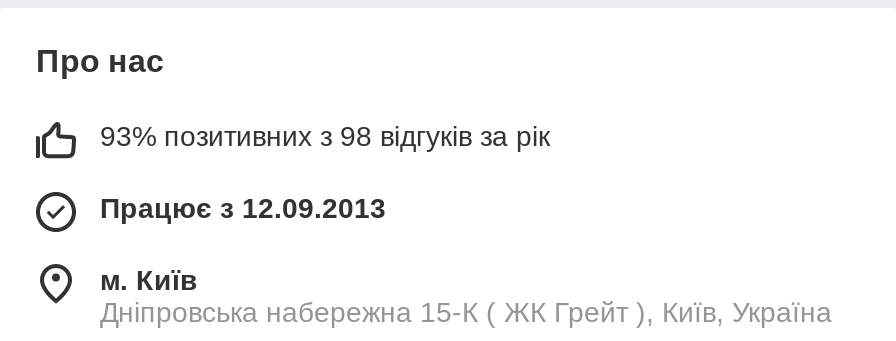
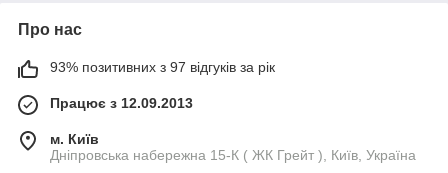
[100,120,550,152] 93% позитивних з 98 відгуків за рік -> [50,59,275,75] 93% позитивних з 97 відгуків за рік

